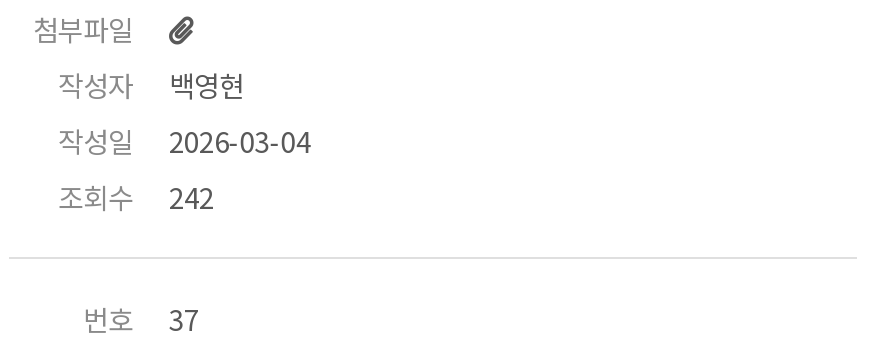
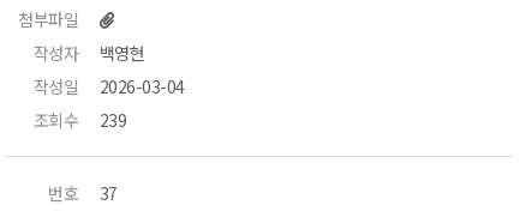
[58,177,214,217] 조회수 242 -> [33,108,127,132] 조회수 239

